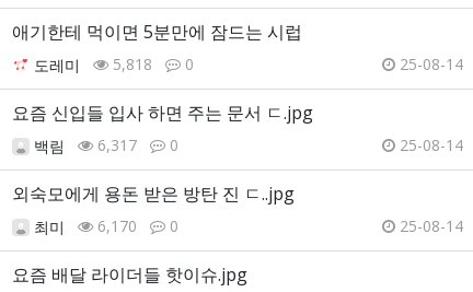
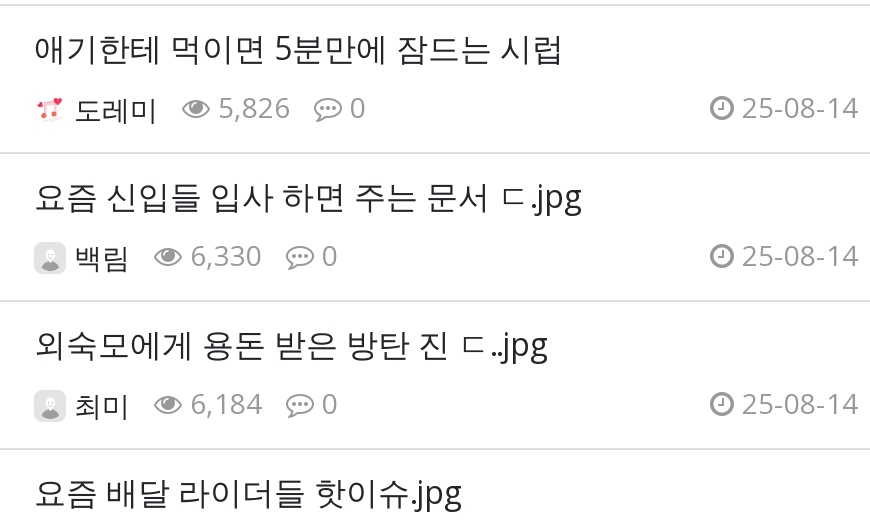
[34,54,194,76] 도레미 5,818 0 -> [74,88,366,128] 도레미 5,826 0
[34,135,178,157] 백림 6,317 0 -> [74,236,338,276] 백림 6,330 0
[34,215,178,238] 최미 6,170 0 -> [74,384,338,424] 최미 6,184 0

